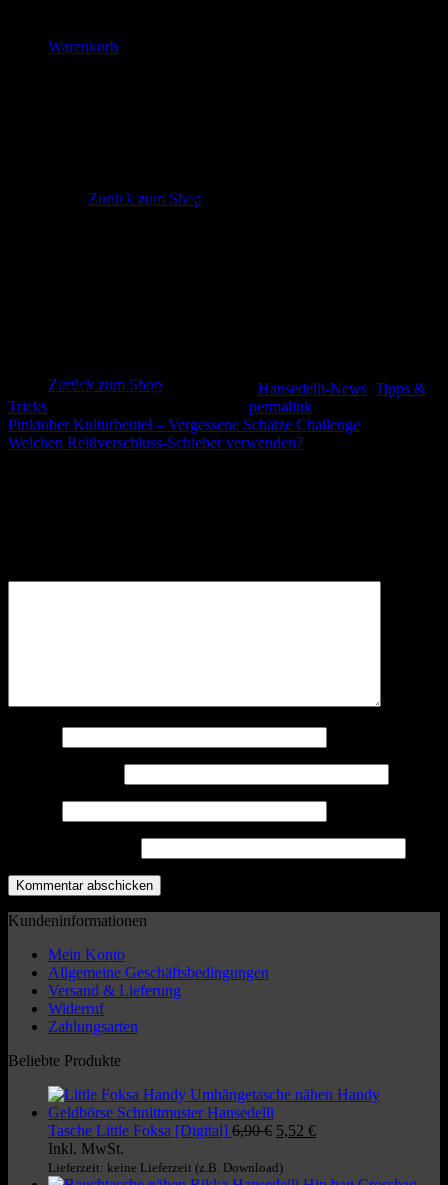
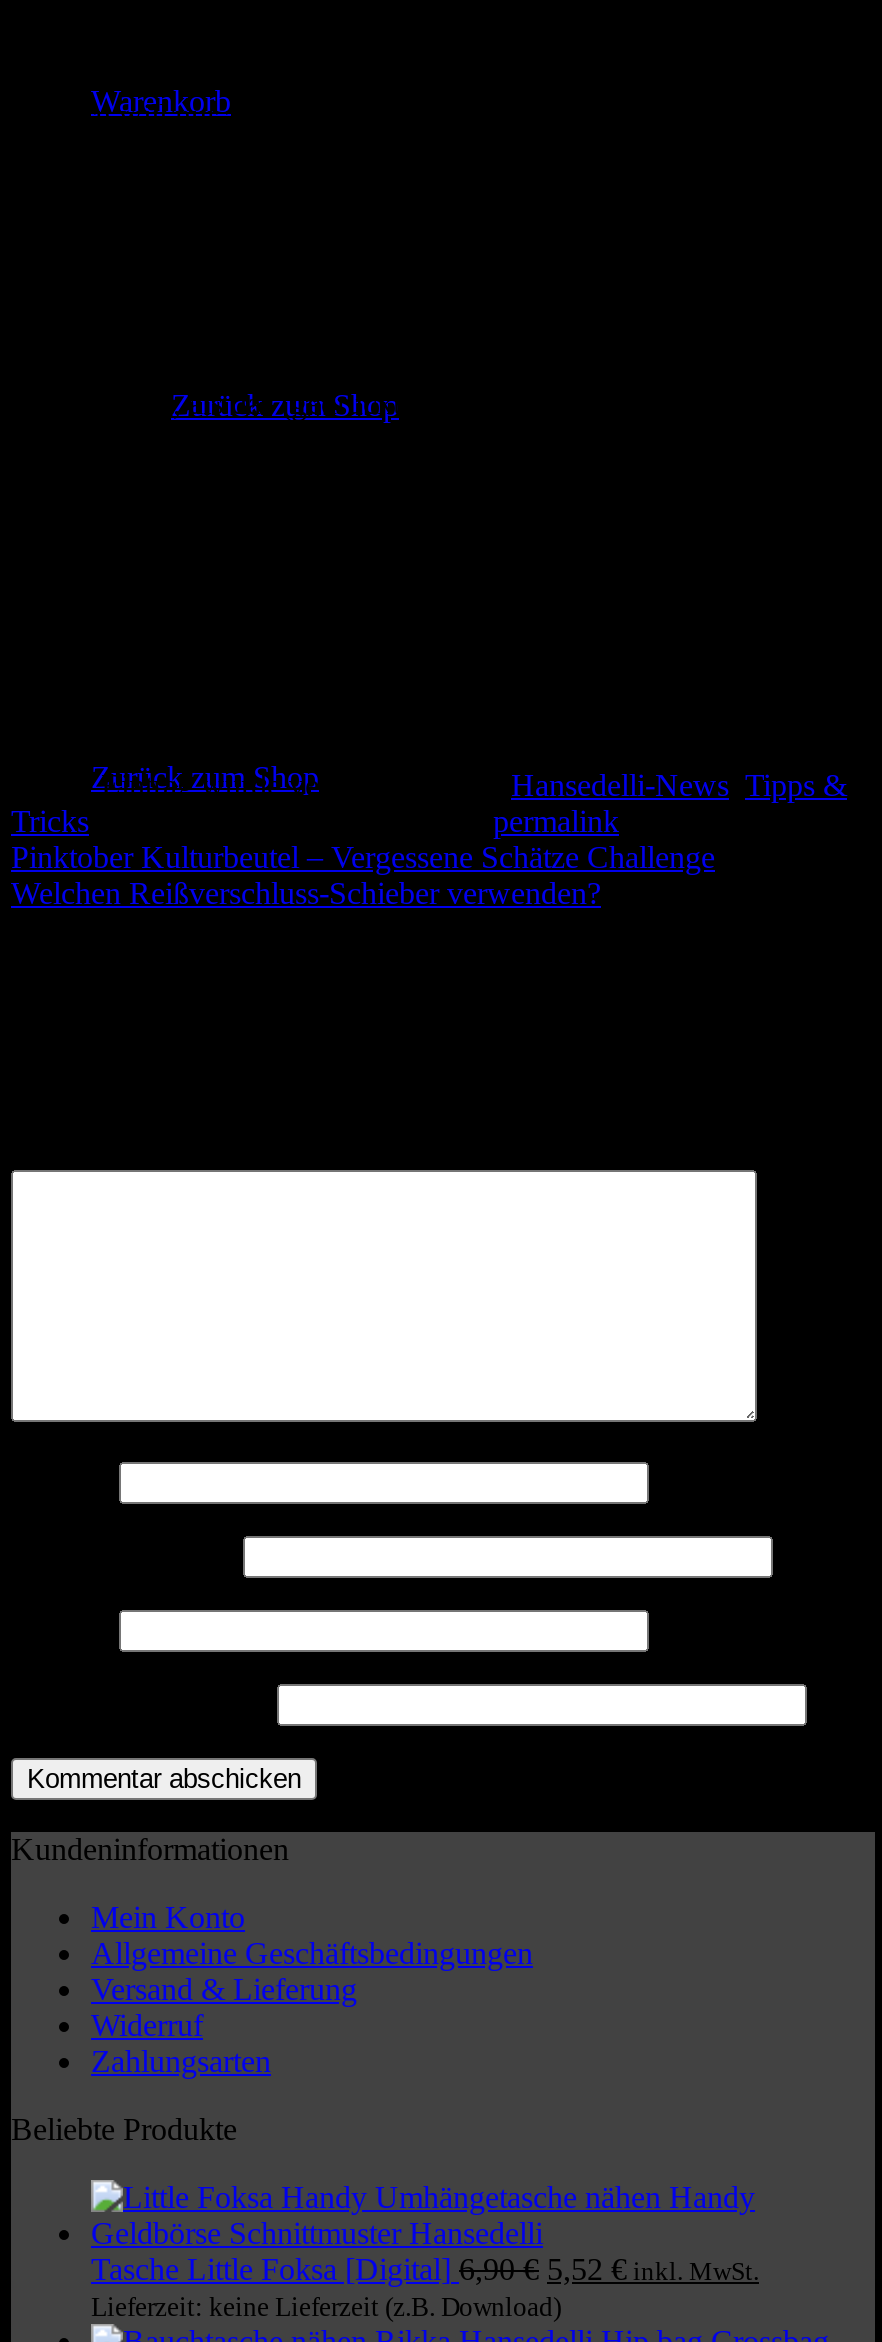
[48,1140,124,1157] Inkl. MwSt. -> none

